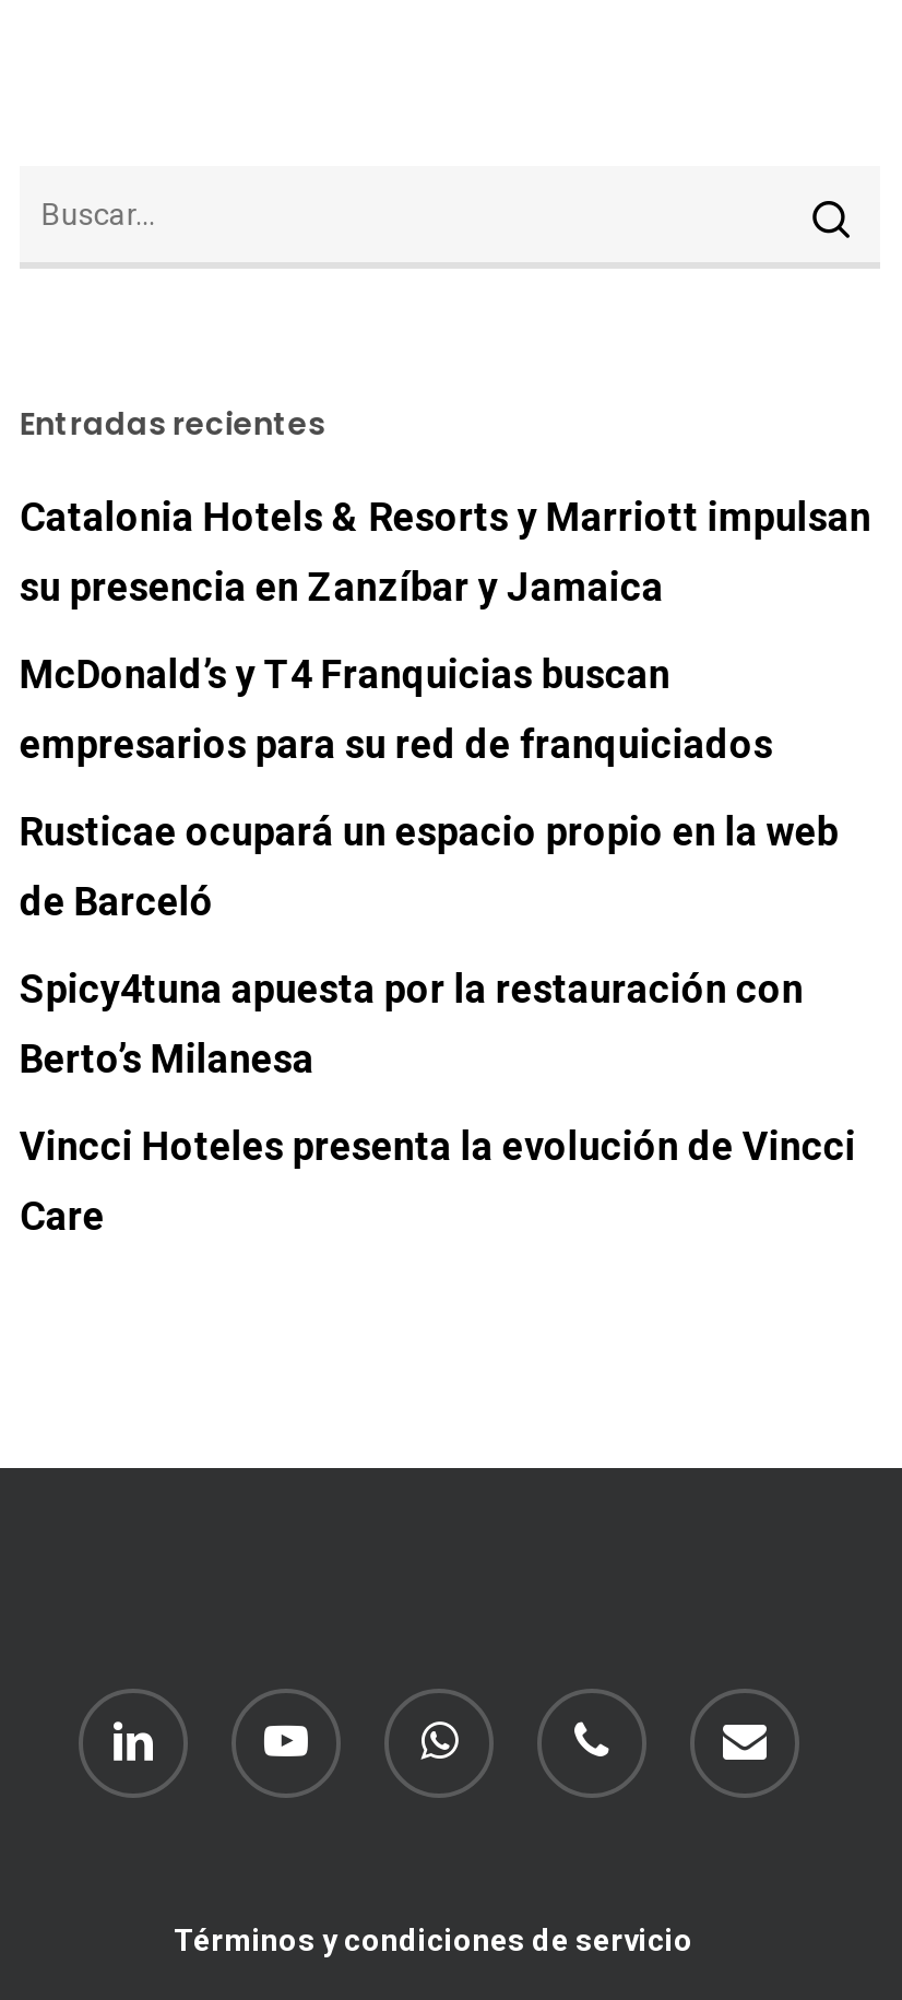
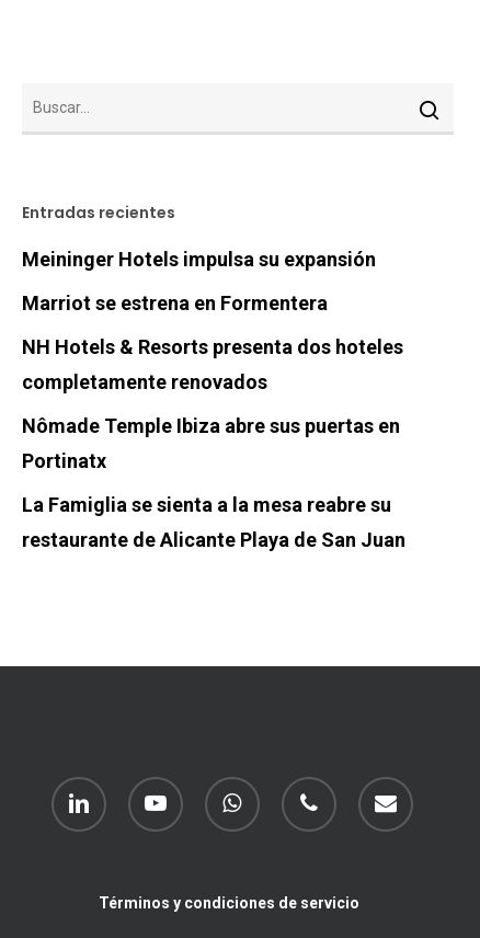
[19,495,871,1240] Catalonia Hotels & Resorts y Marriott impulsan | su presencia en Zanzíbar y Jamaica | McDonald’s y T4 Franquicias buscan | empresarios para su red de franquiciados | Rusticae ocupará un espacio propio en la web | de Barceló | Spicy4tuna apuesta por la restauración con | Berto’s Milanesa | Vincci Hoteles presenta la evolución de Vincci | Care -> [22,248,405,552] Meininger Hotels impulsa su expansión | Marriot se estrena en Formentera | NH Hotels & Resorts presenta dos hoteles | completamente renovados | Nômade Temple Ibiza abre sus puertas en | Portinatx | La Famiglia se sienta a la mesa reabre su | restaurante de Alicante Playa de San Juan

